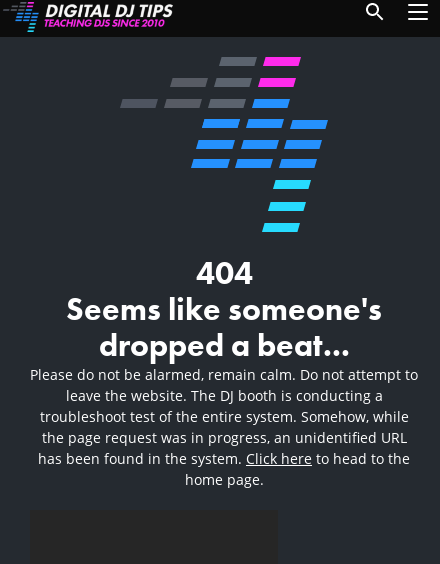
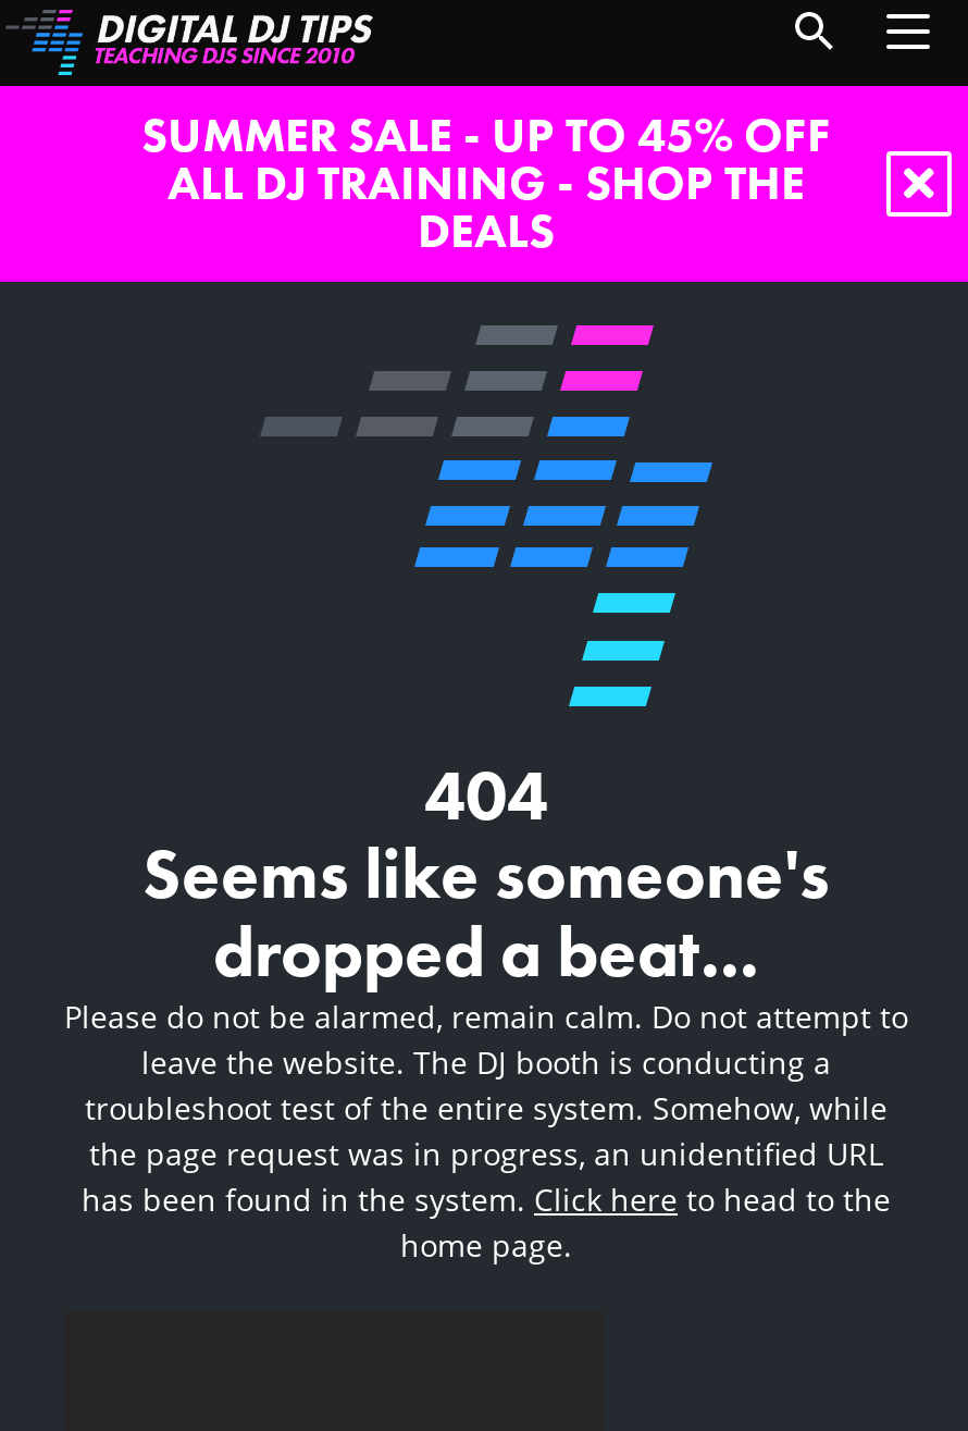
none -> [141,103,831,262] SUMMER SALE - UP TO 45% OFF | ALL DJ TRAINING - SHOP THE | DEALS

